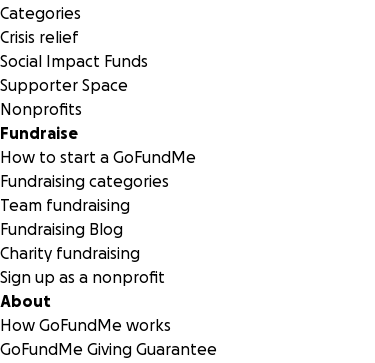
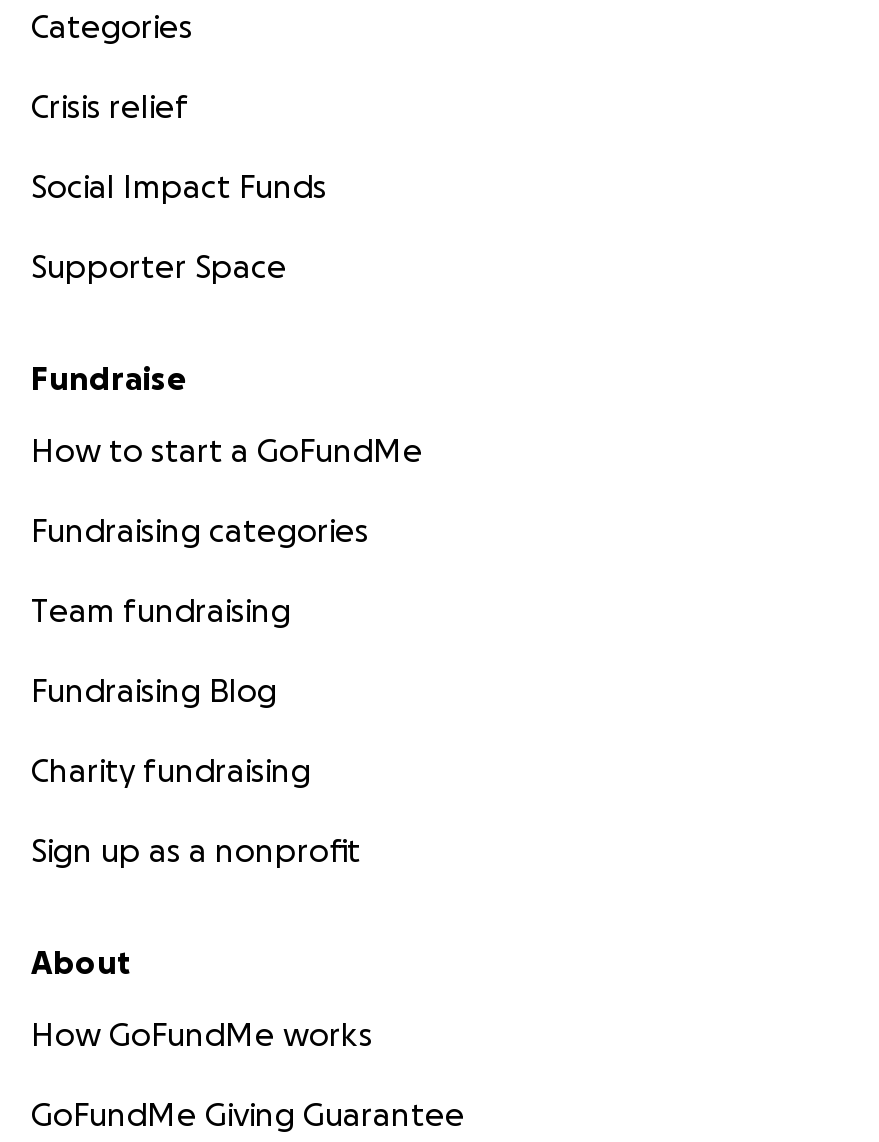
[0,100,82,118] Nonprofits -> none

